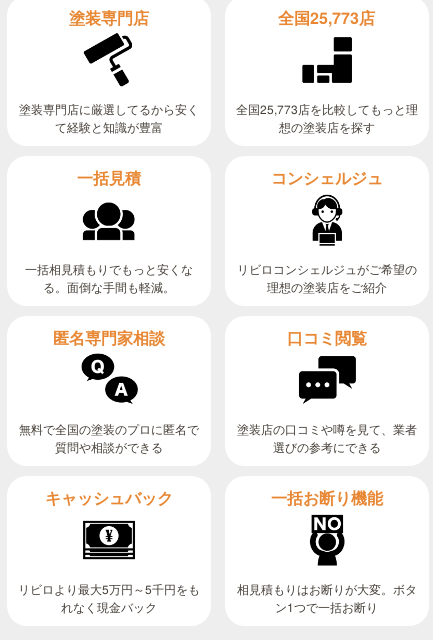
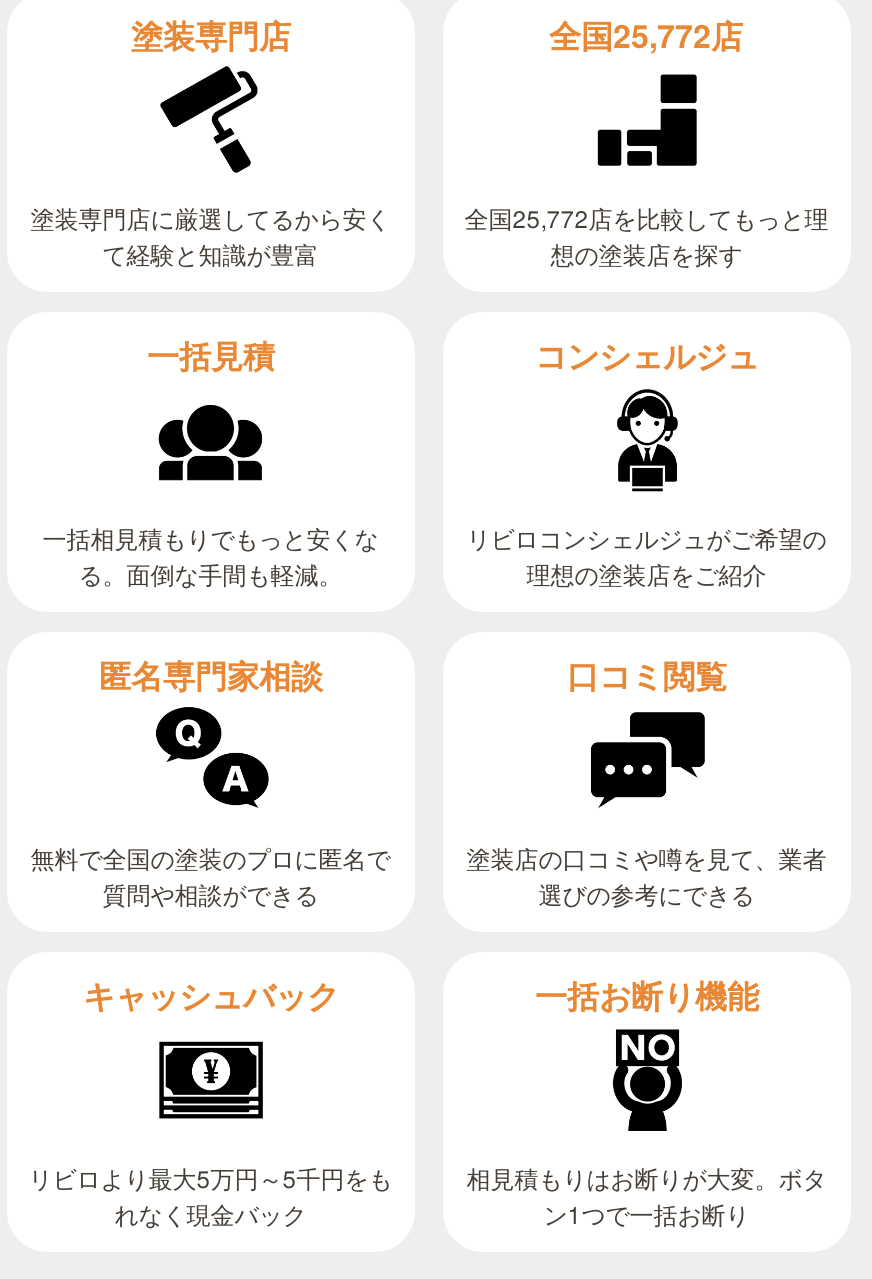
[278,6,375,29] 全国25,773店 -> [550,12,744,58] 全国25,772店
[236,100,418,117] 全国25,773店を比較してもっと理 -> [465,200,829,234] 全国25,772店を比較してもっと理

